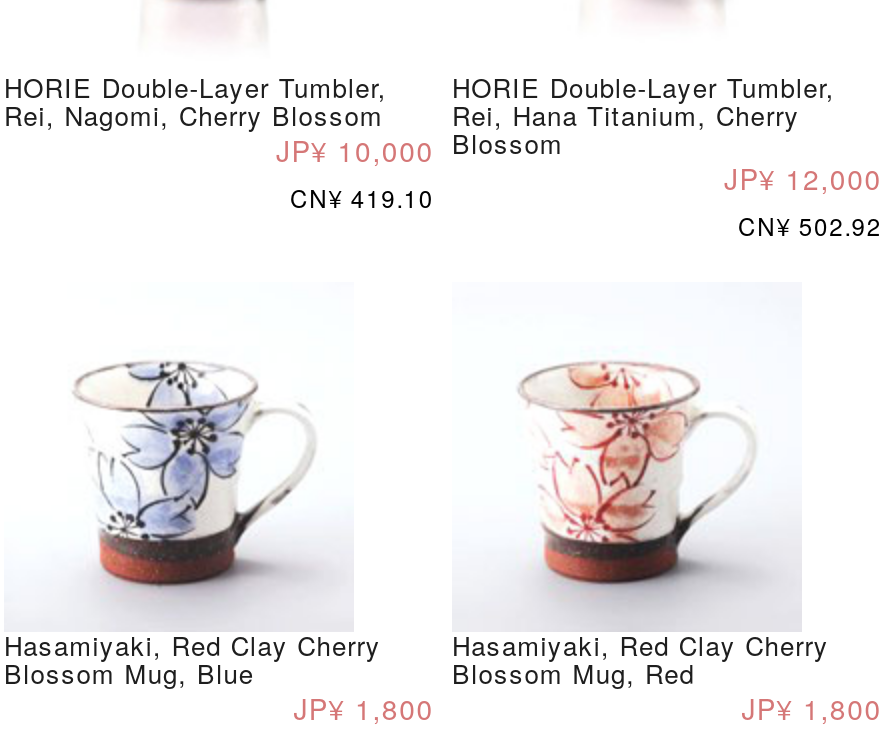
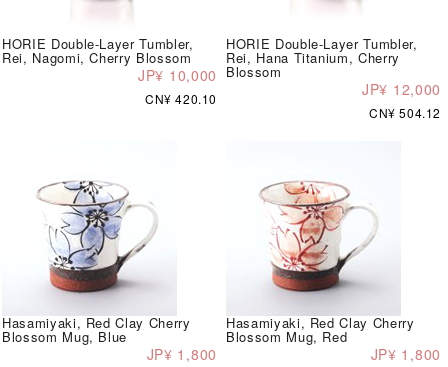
[290,179,434,213] CN¥ 419.10 -> [145,89,217,106] CN¥ 420.10
[738,207,882,241] CN¥ 502.92 -> [369,103,441,120] CN¥ 504.12

